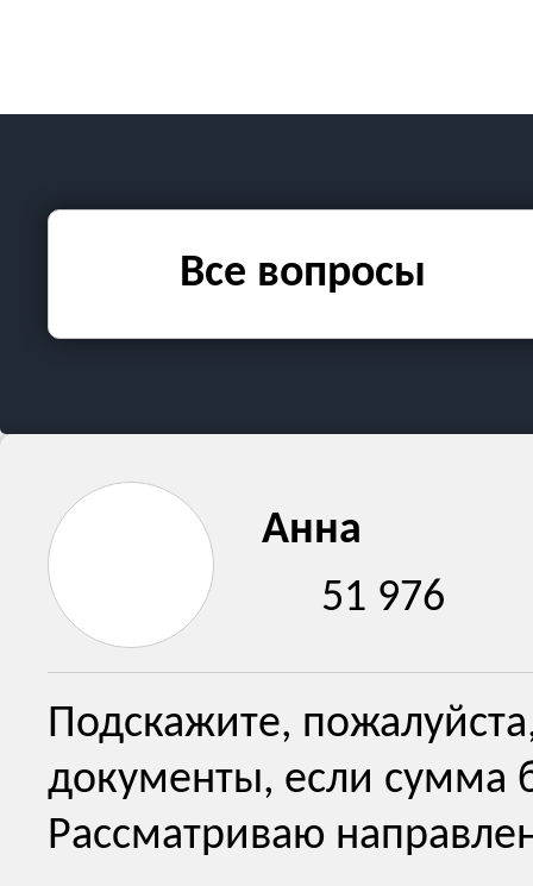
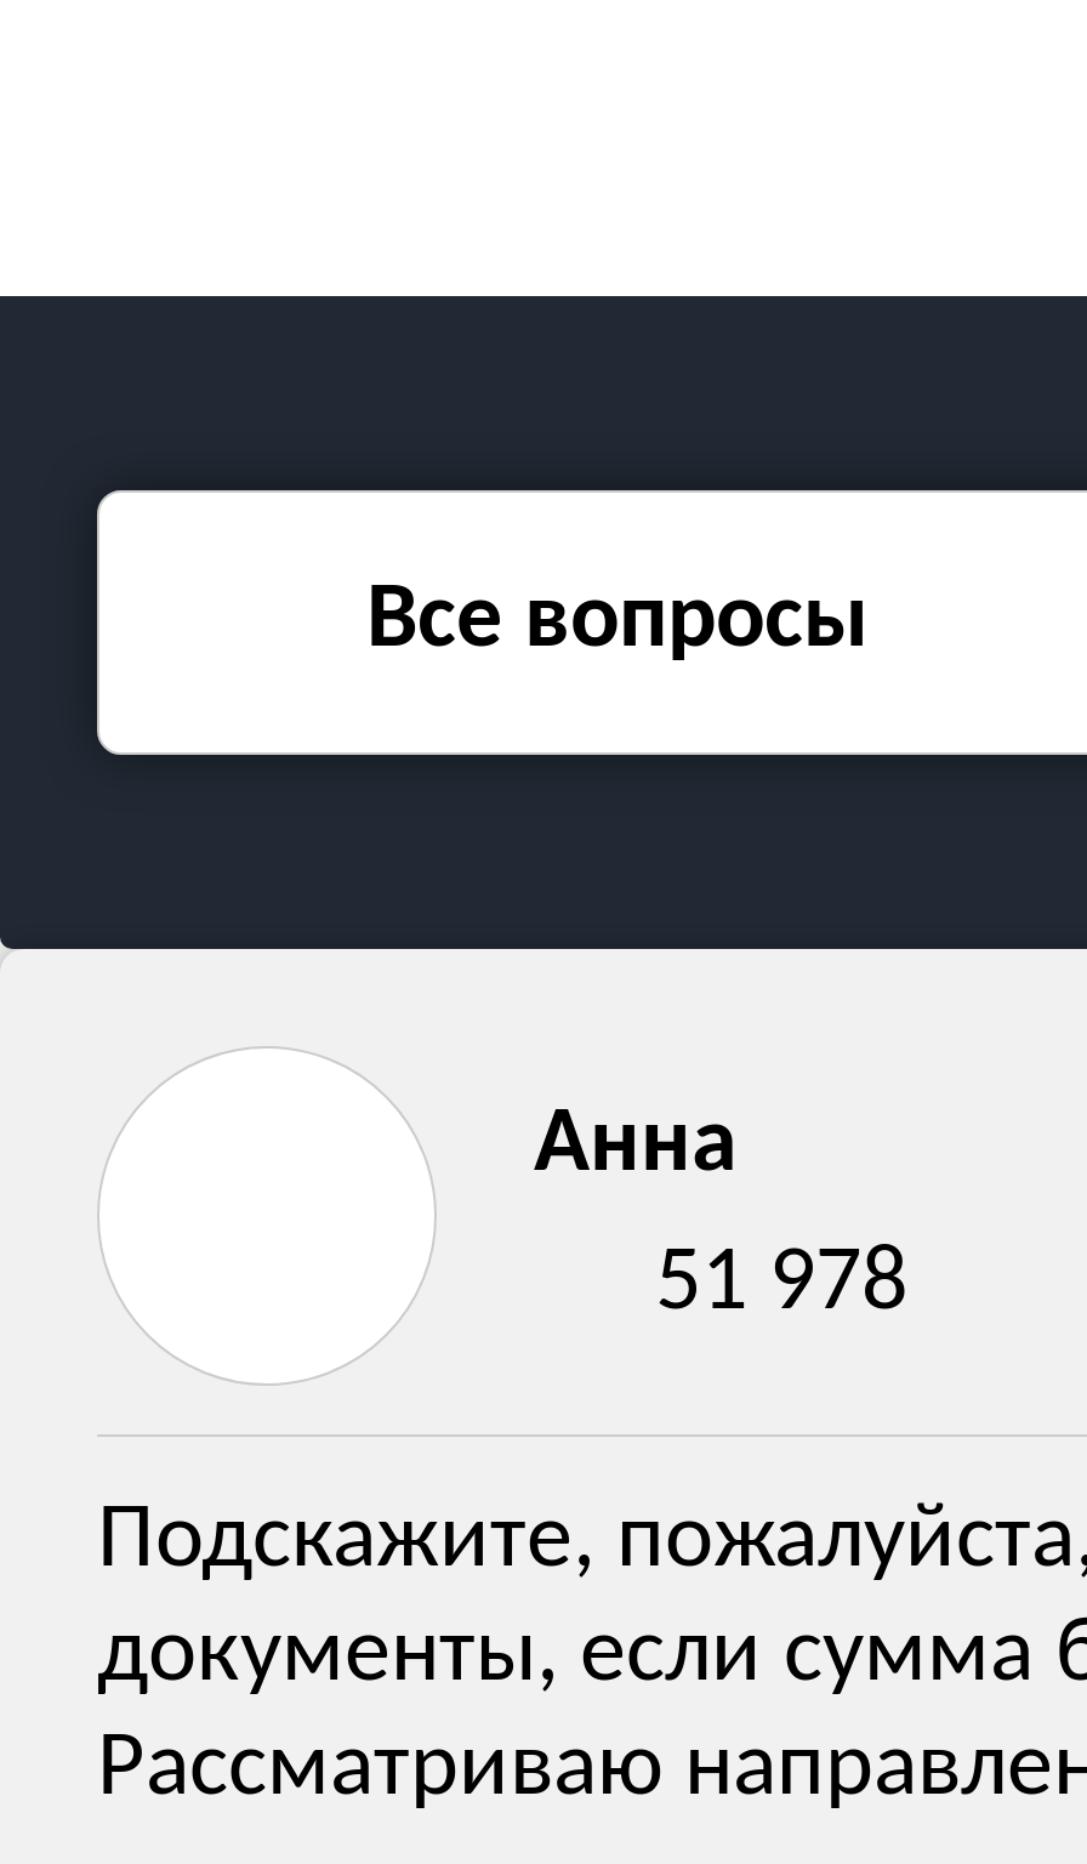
[321,576,445,622] 51 976 -> [655,1238,907,1332] 51 978

